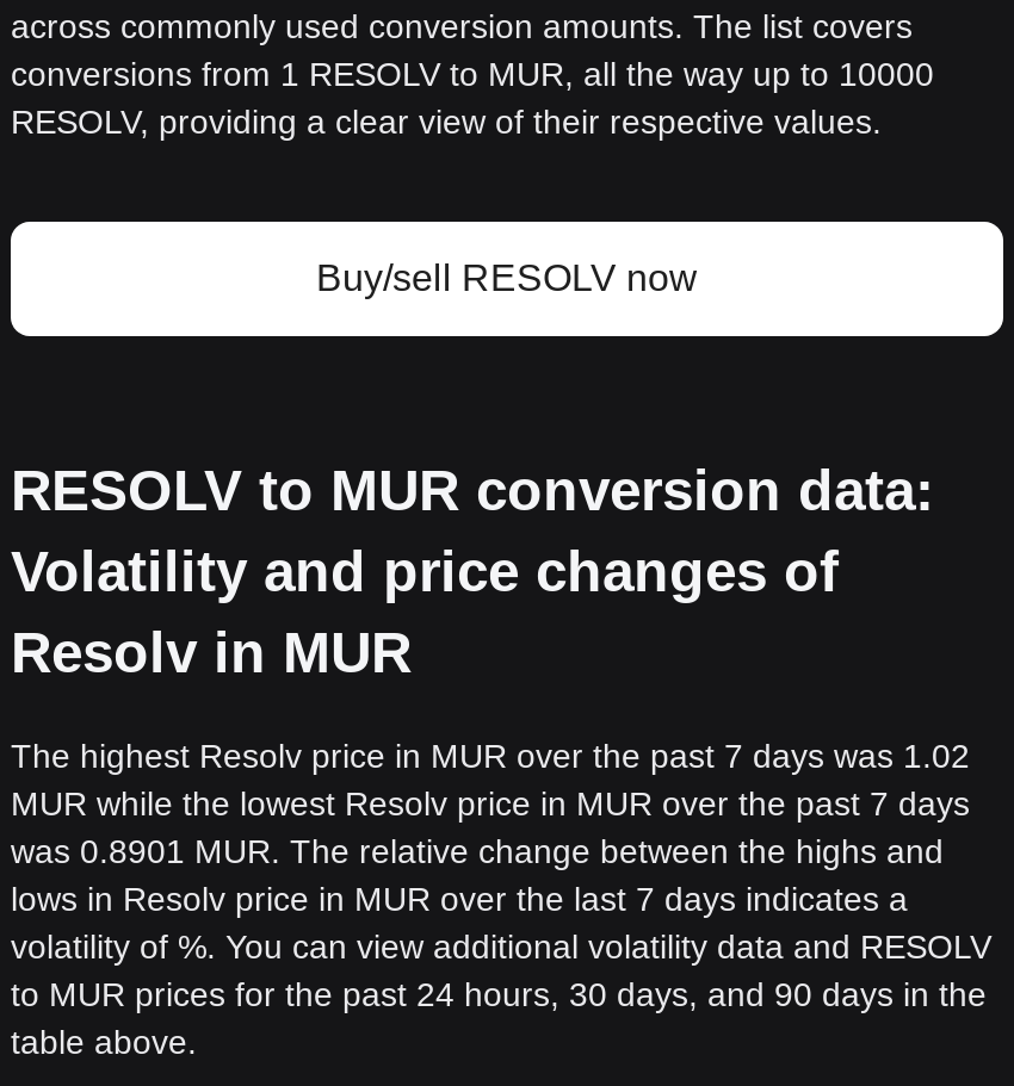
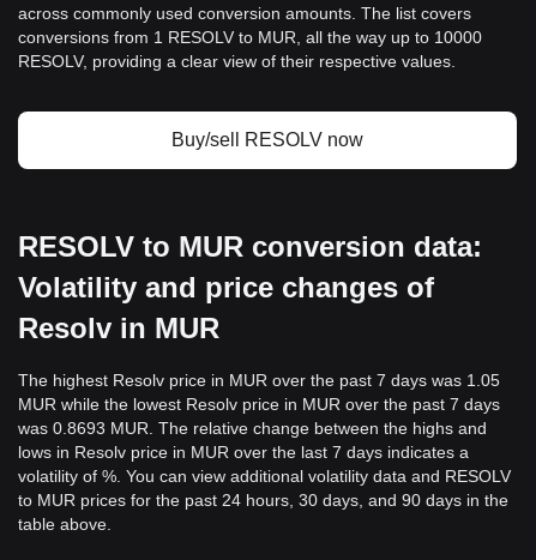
[11,737,970,775] The highest Resolv price in MUR over the past 7 days was 1.02 -> [18,371,500,390] The highest Resolv price in MUR over the past 7 days was 1.05
[11,832,944,870] was 0.8901 MUR. The relative change between the highs and -> [18,419,487,438] was 0.8693 MUR. The relative change between the highs and

